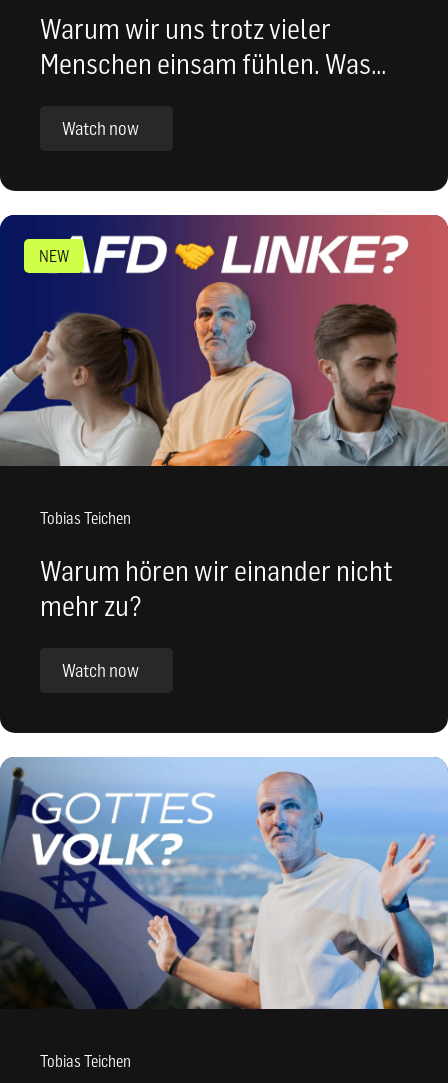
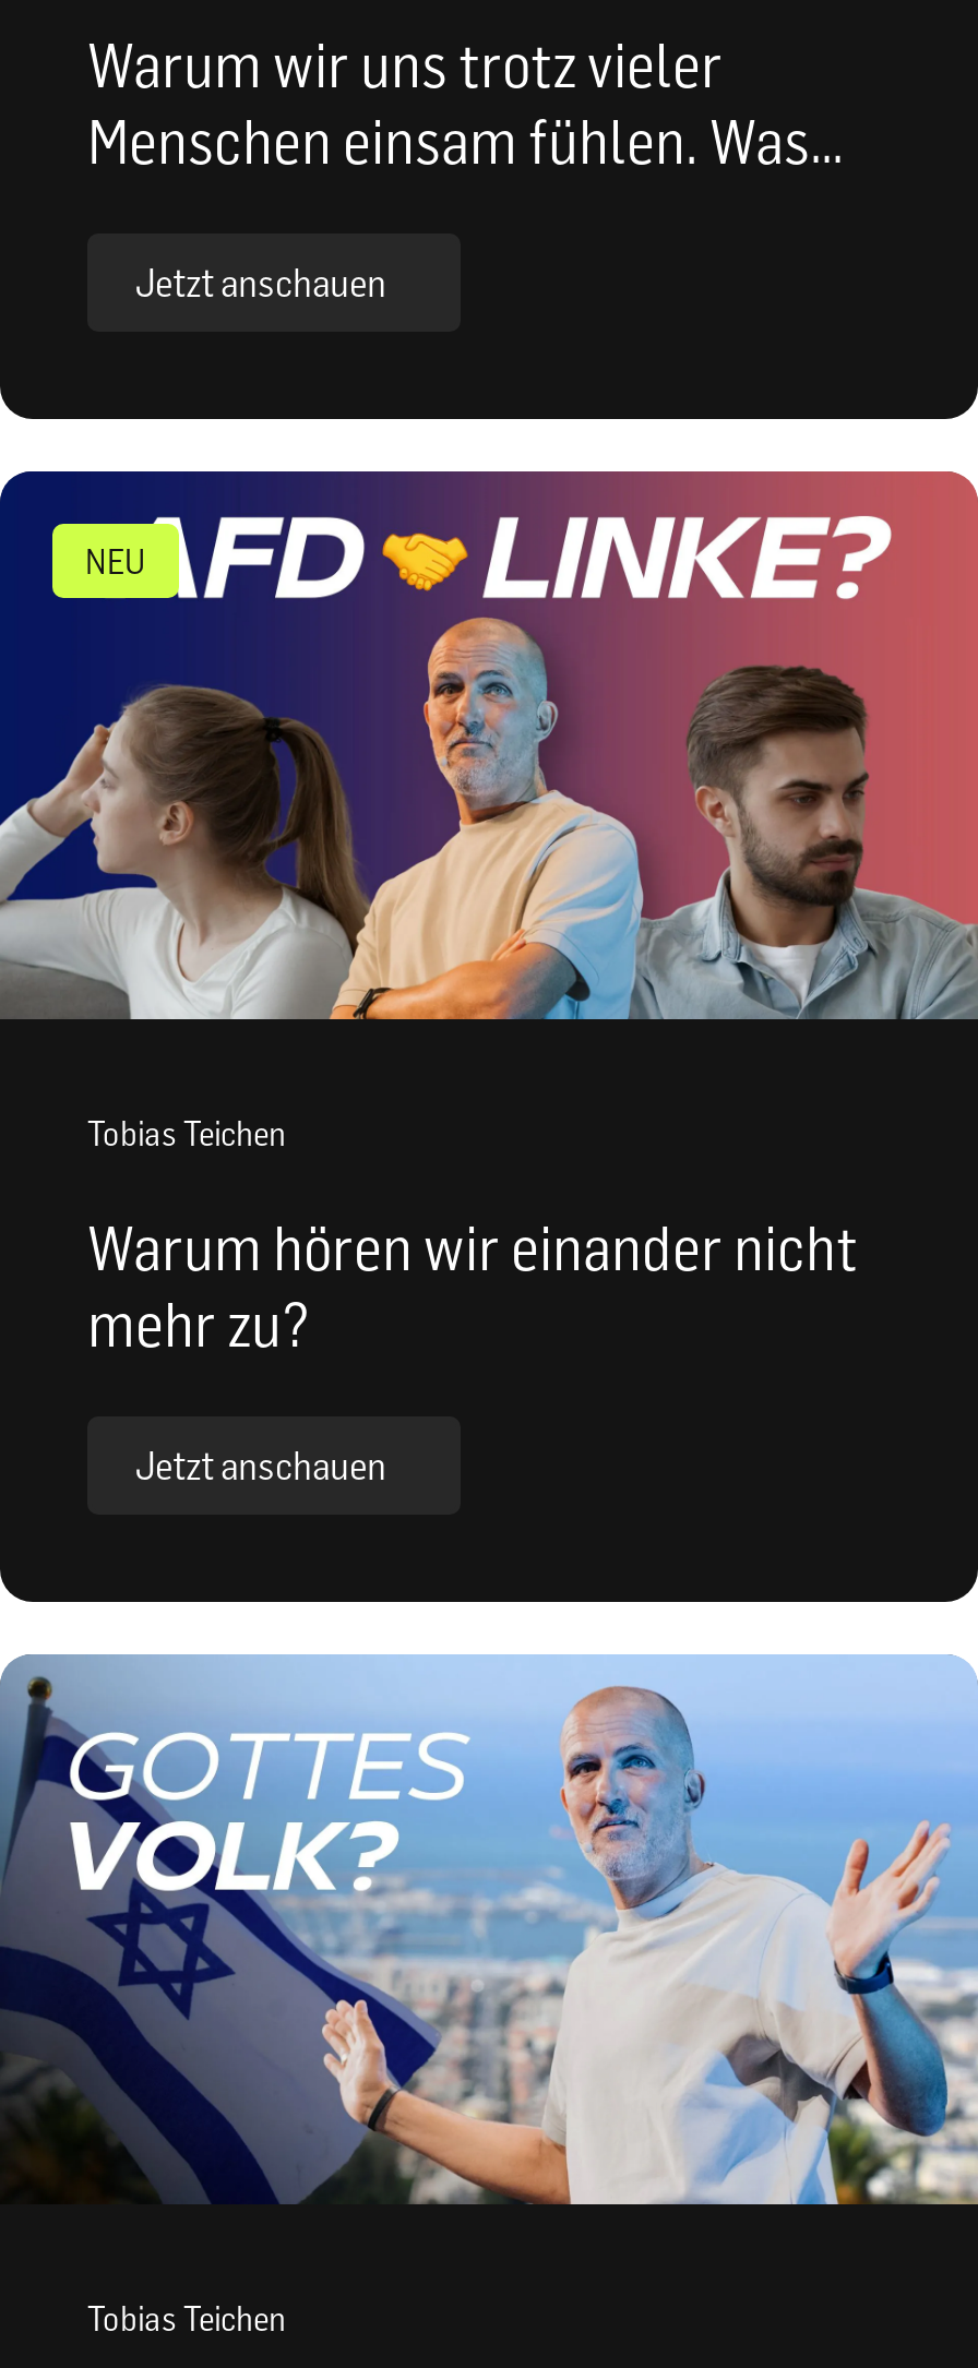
[62,117,139,138] Watch now -> [135,259,386,304] Jetzt anschauen
[39,245,69,265] NEW -> [85,538,146,582] NEU
[62,660,139,681] Watch now -> [135,1444,386,1490] Jetzt anschauen

